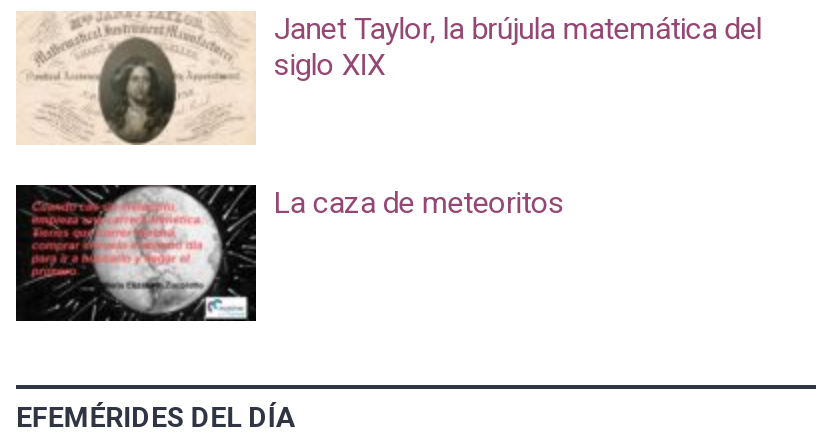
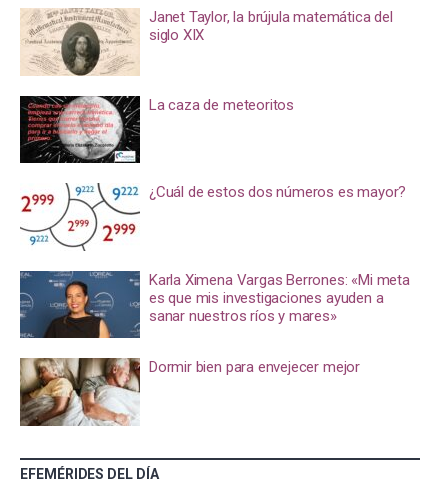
none -> [19,270,410,376] [image] | Karla Ximena Vargas Berrones: «Mi meta | es que mis investigaciones ayuden a | sanar nuestros ríos y mares» | Dormir bien para envejecer mejor
none -> [19,357,140,427] [image]
none -> [20,182,406,252] [image] | ¿Cuál de estos dos números es mayor?

